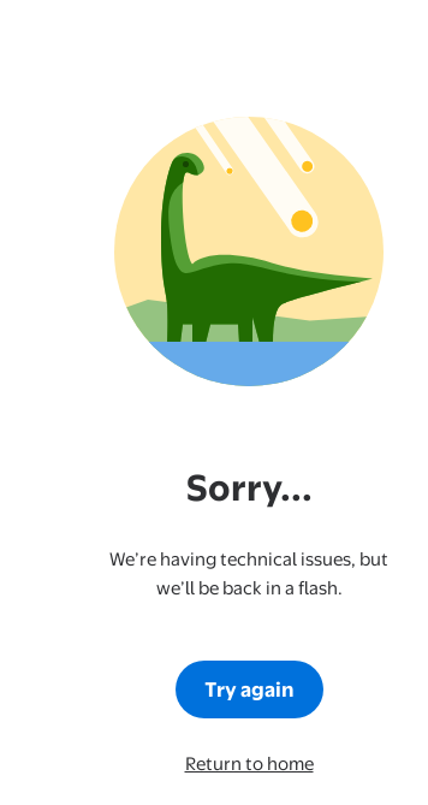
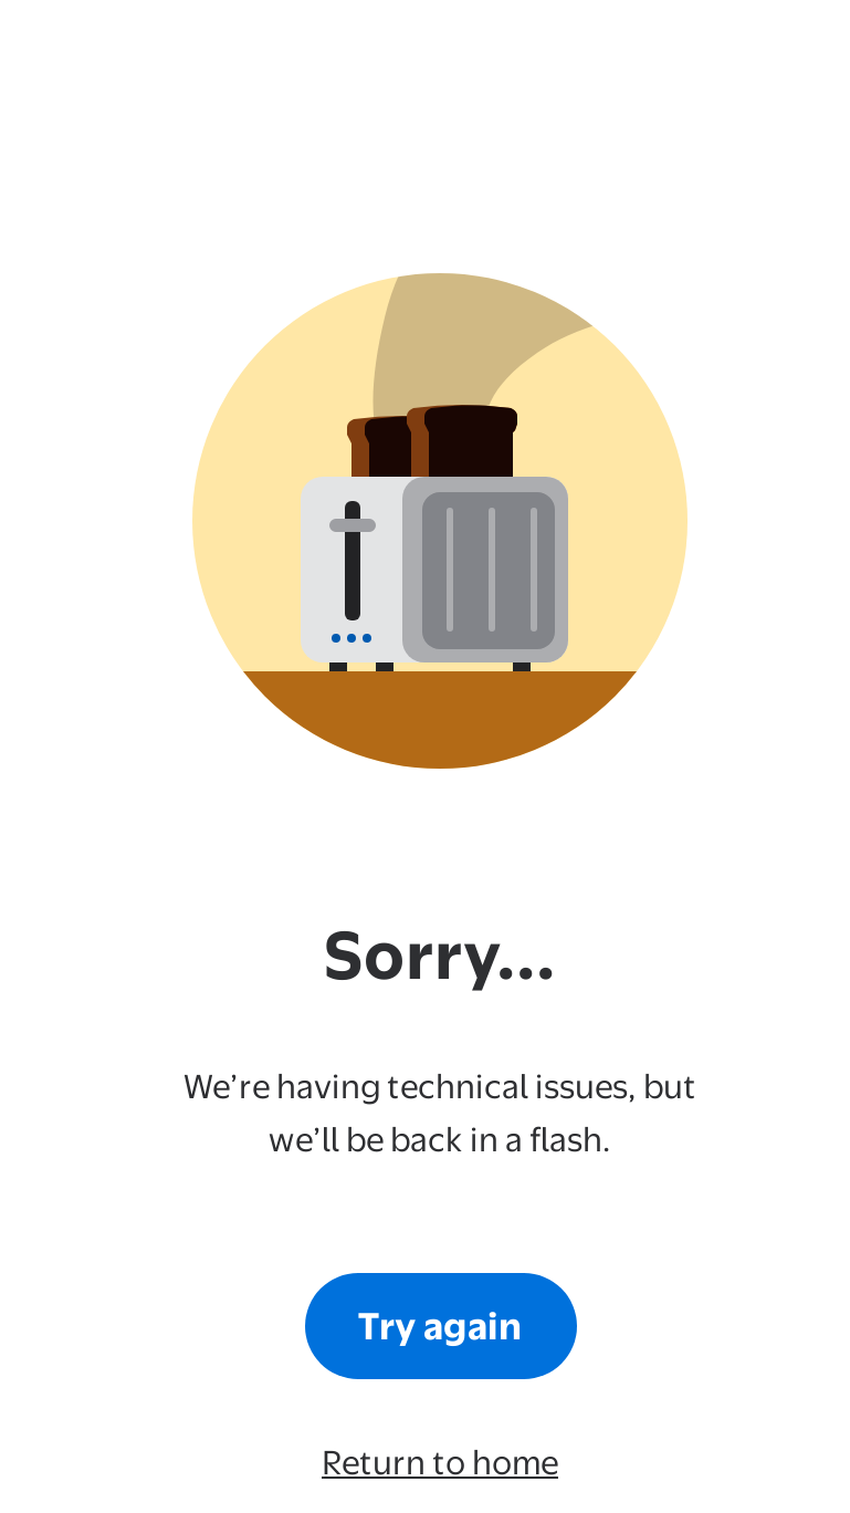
[126,118,371,387] [image] -> [217,273,659,771] [image]

